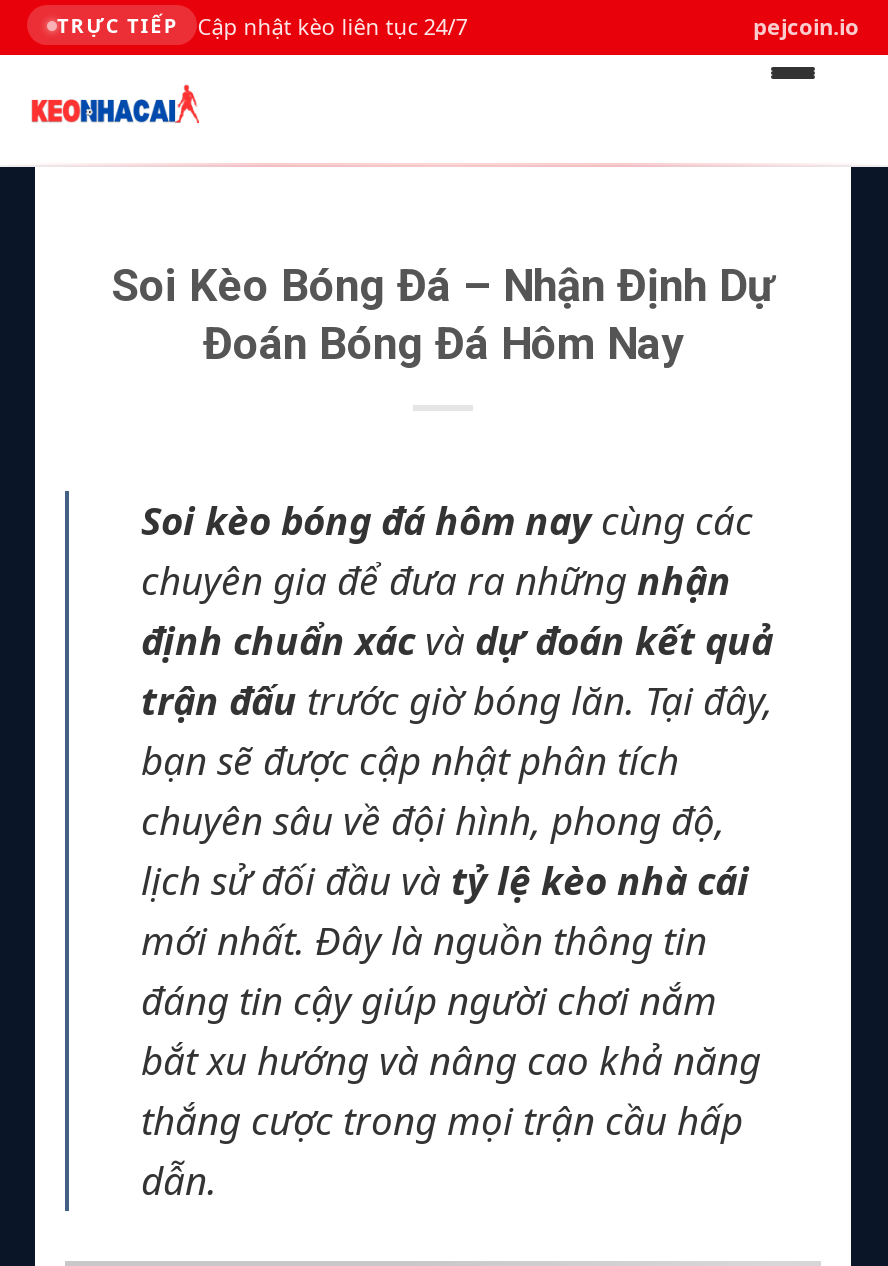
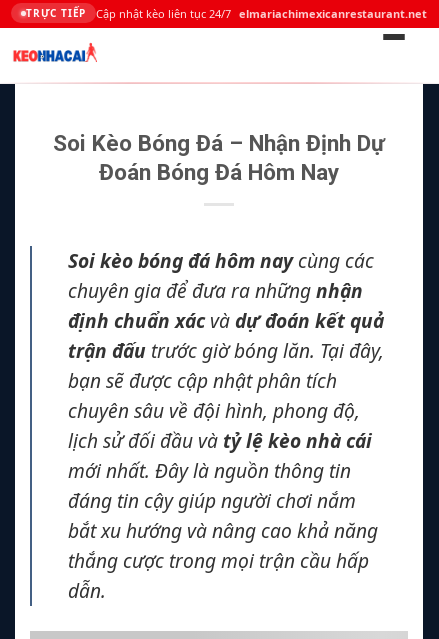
[197,10,859,40] Cập nhật kèo liên tục 24/7 | pejcoin.io -> [96,5,427,20] Cập nhật kèo liên tục 24/7 elmariachimexicanrestaurant.net

